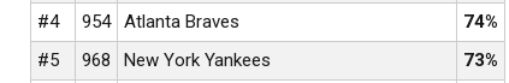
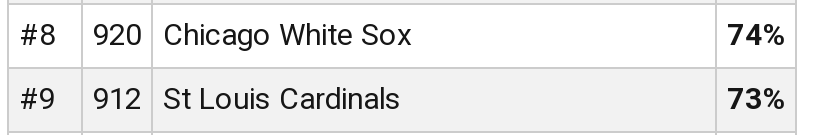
[37,11,239,32] #4 | 954 | Atlanta Braves -> [19,17,411,53] #8 | 920 | Chicago White Sox
[37,49,271,71] #5 | 968 | New York Yankees -> [19,81,401,117] #9 | 912 | St Louis Cardinals

